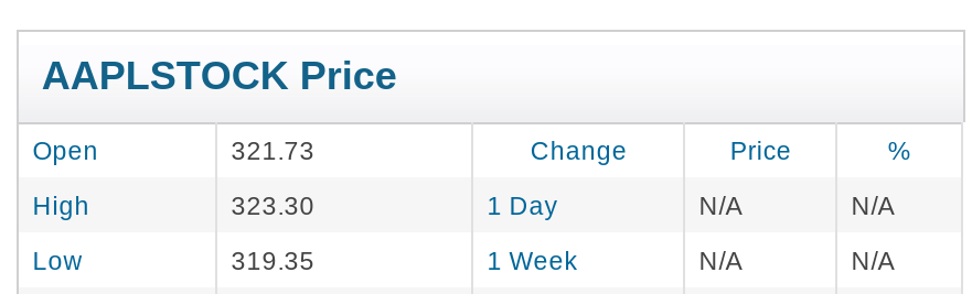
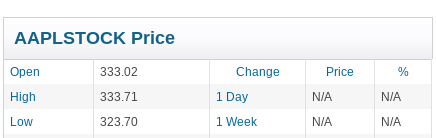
[231,136,315,165] 321.73 -> [100,65,138,78] 333.02
[231,191,315,220] 323.30 -> [100,90,138,103] 333.71
[231,246,315,275] 319.35 -> [100,115,138,128] 323.70

